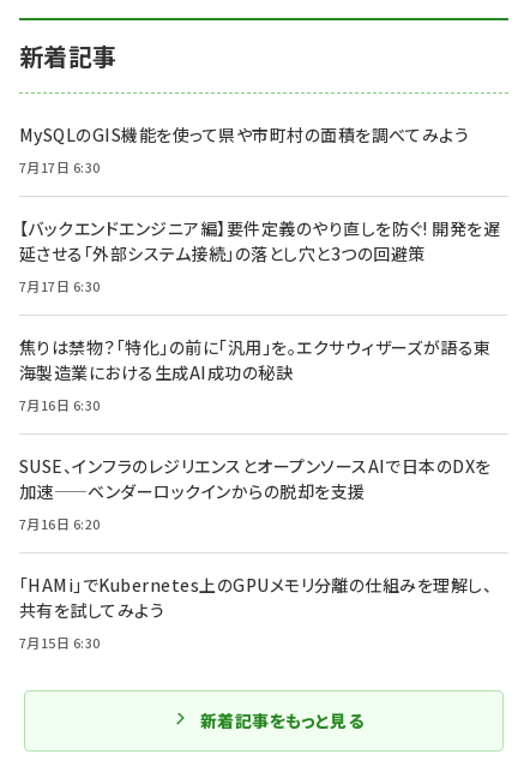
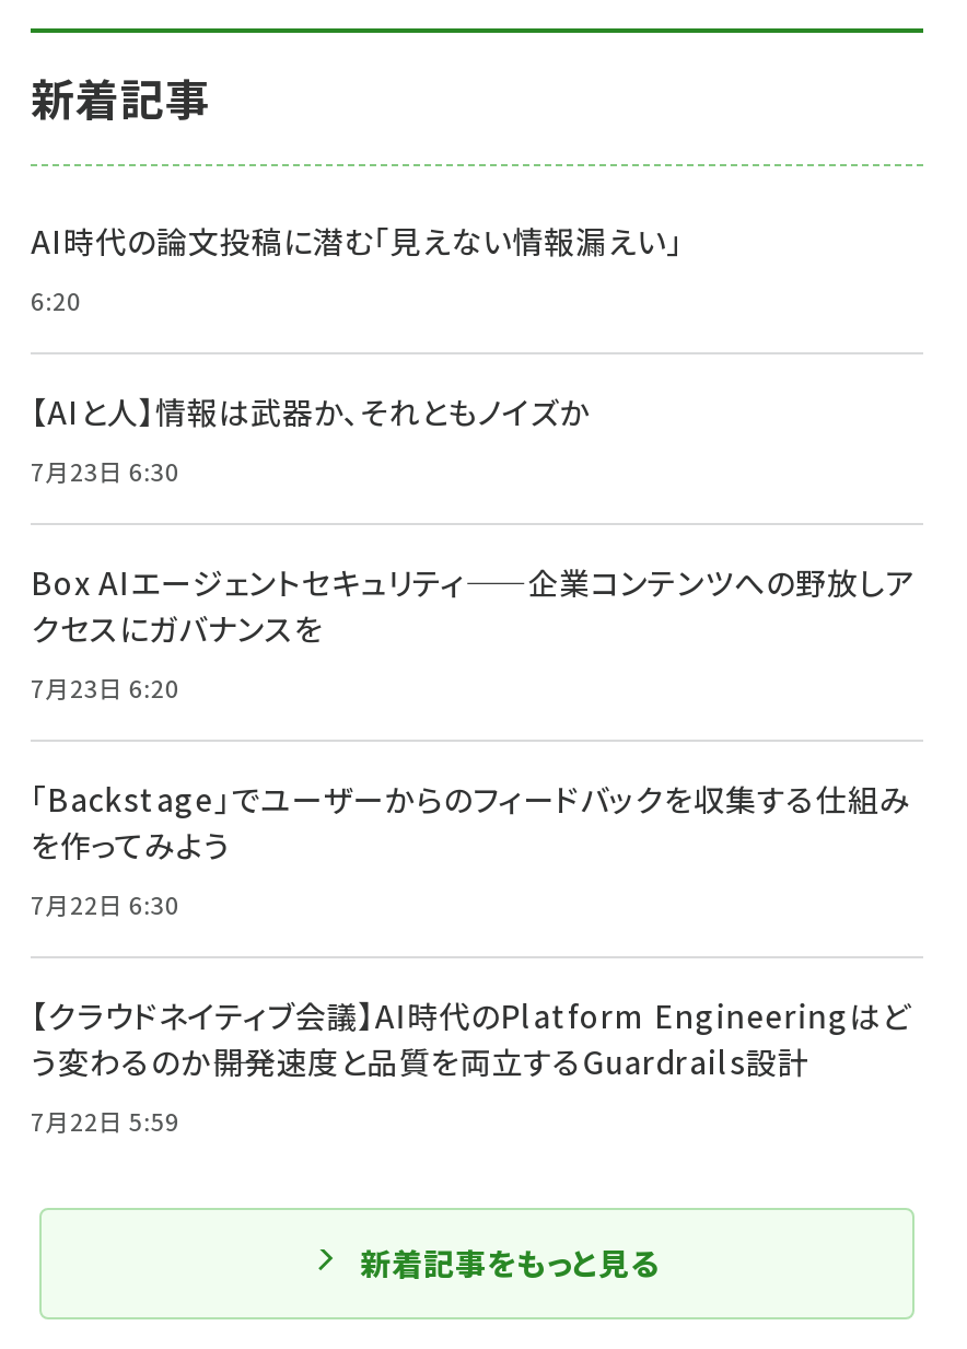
[19,122,469,176] MySQLのGIS機能を使って県や市町村の面積を調べてみよう | 7月17日 6:30 -> [31,219,683,317] AI時代の論文投稿に潜む「見えない情報漏えい」 | 6:20
[19,216,501,295] 【バックエンドエンジニア編】要件定義のやり直しを防ぐ! 開発を遅 | 延させる「外部システム接続」の落とし穴と3つの回避策 | 7月17日 6:30 -> [31,389,591,488] 【AIと人】情報は武器か、それともノイズか | 7月23日 6:30
[19,335,492,414] 焦りは禁物？「特化」の前に「汎用」を。エクサウィザーズが語る東 | 海製造業における生成AI成功の秘訣 | 7月16日 6:30 -> [31,560,915,705] Box AIエージェントセキュリティ——企業コンテンツへの野放しア | クセスにガバナンスを | 7月23日 6:20
[19,454,491,533] SUSE、インフラのレジリエンスとオープンソースAIで日本のDXを | 加速——ベンダーロックインからの脱却を支援 | 7月16日 6:20 -> [31,777,911,921] 「Backstage」でユーザーからのフィードバックを収集する仕組み | を作ってみよう | 7月22日 6:30
[19,573,492,652] 「HAMi」でKubernetes上のGPUメモリ分離の仕組みを理解し、 | 共有を試してみよう | 7月15日 6:30 -> [31,993,911,1138] 【クラウドネイティブ会議】AI時代のPlatform Engineeringはど | う変わるのか――開発速度と品質を両立するGuardrails設計 | 7月22日 5:59

